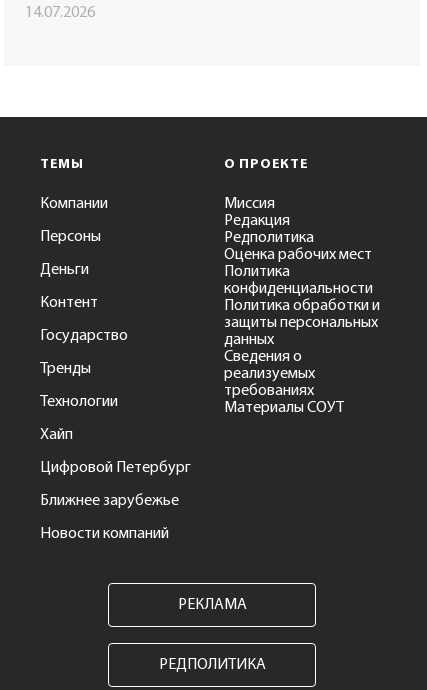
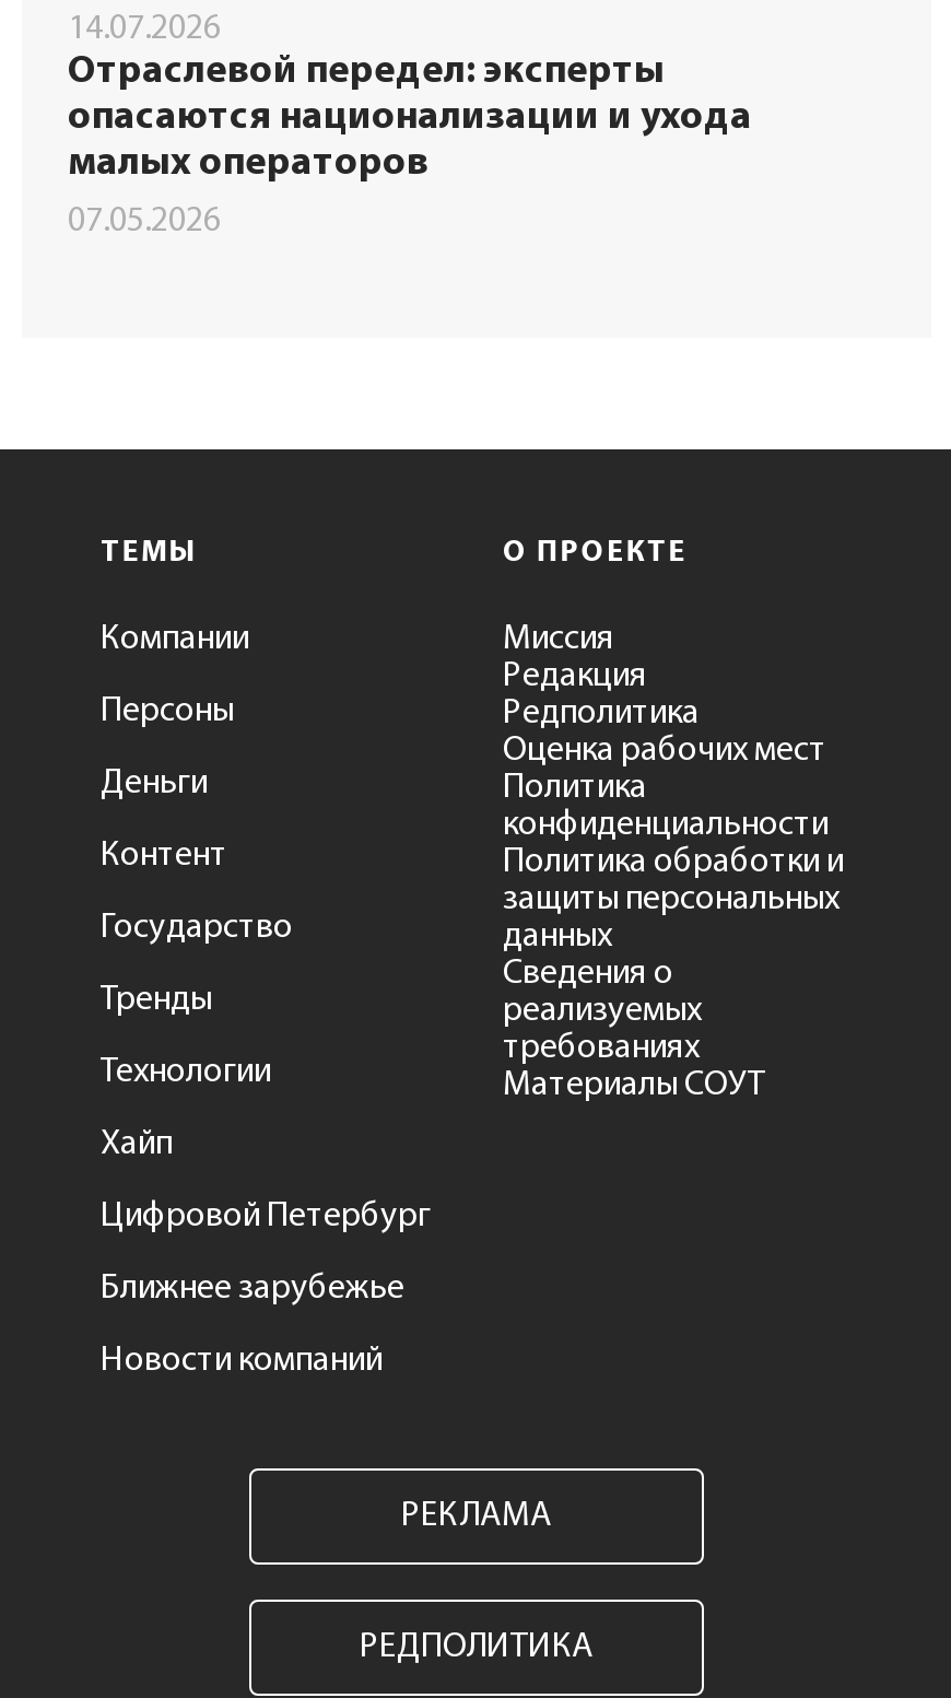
none -> [68,50,752,238] Отраслевой передел: эксперты | опасаются национализации и ухода | малых операторов | 07.05.2026

